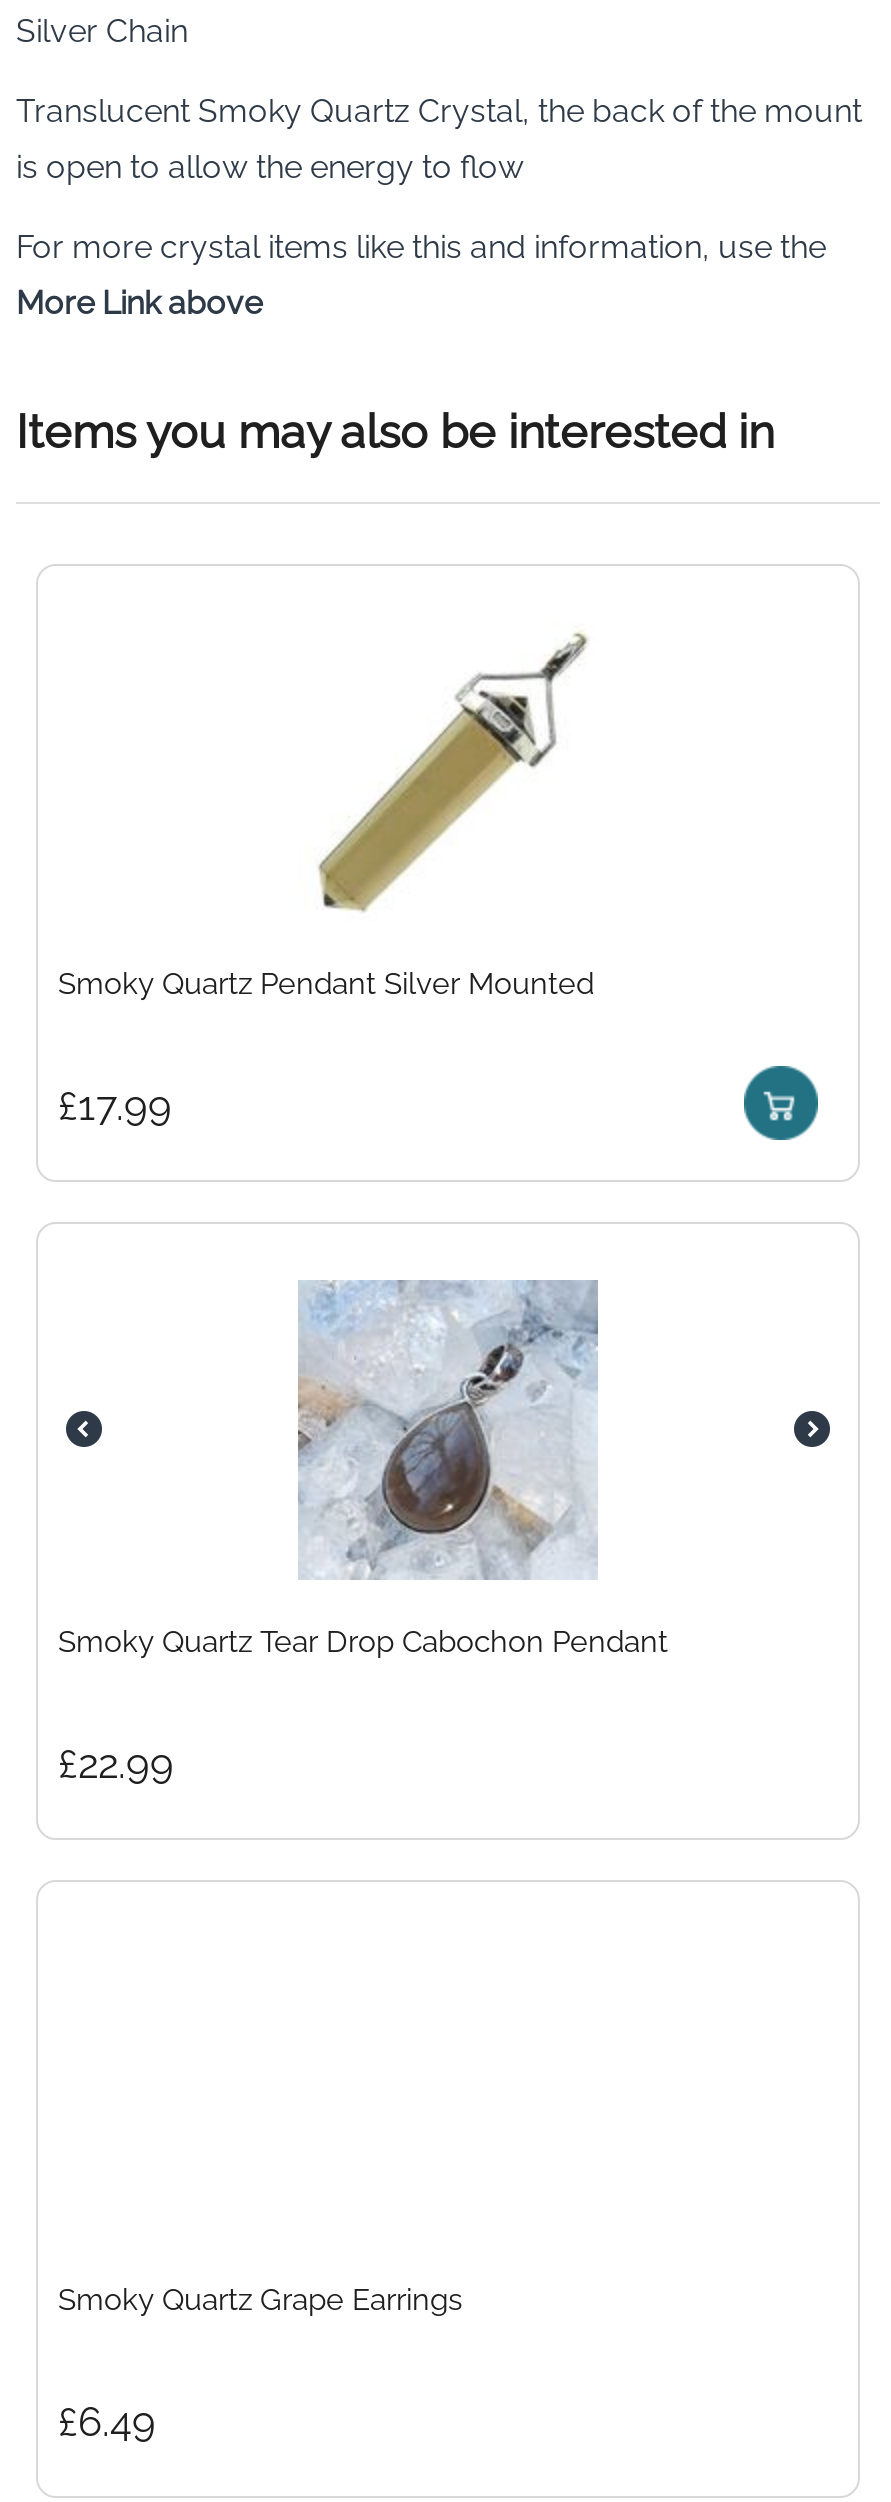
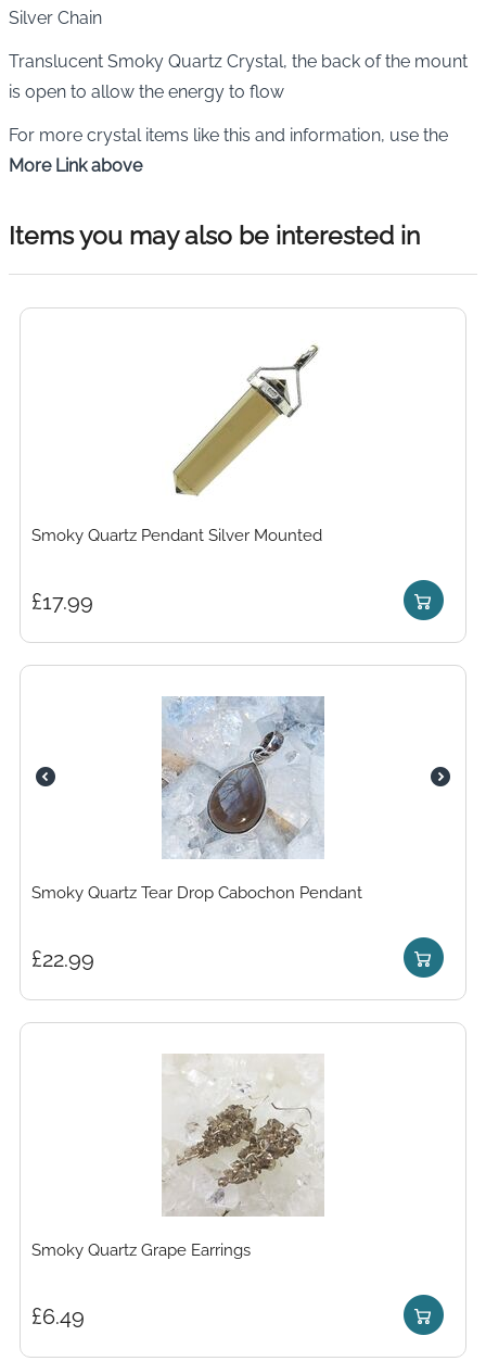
none -> [402,936,445,979] [image]
none -> [161,1054,324,1218] [image]
none -> [402,1294,445,1336] [image]

